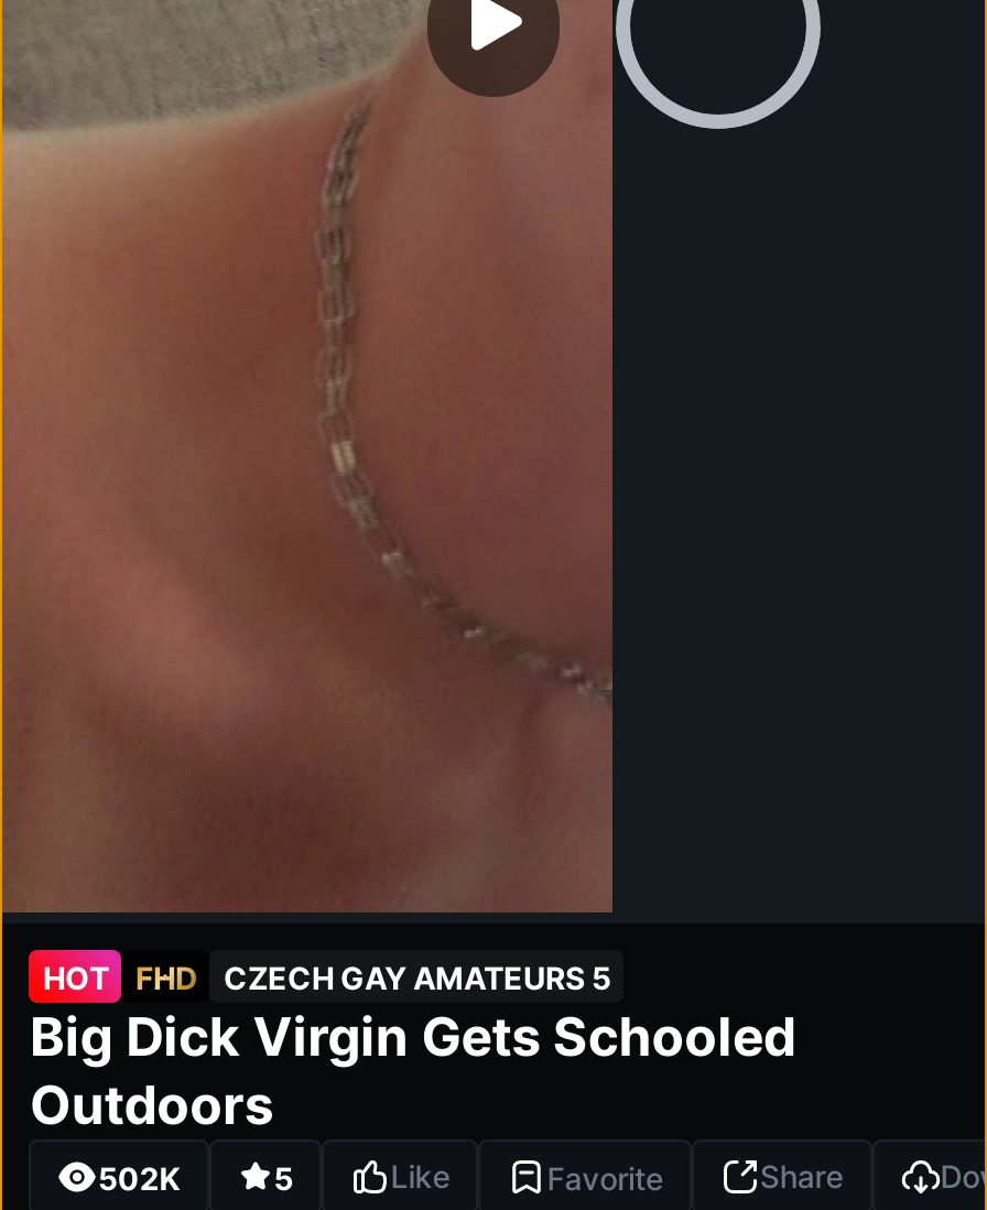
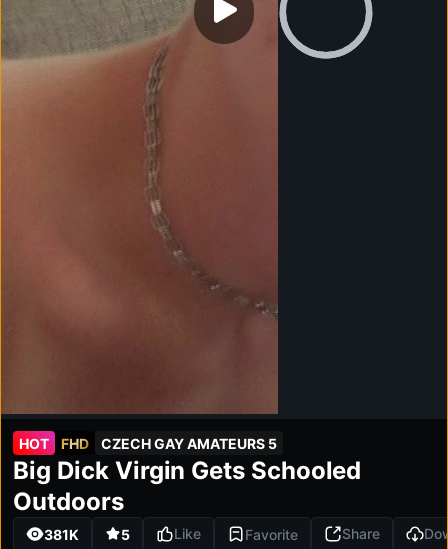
[98,1158,181,1196] 502K -> [44,525,79,542] 381K

